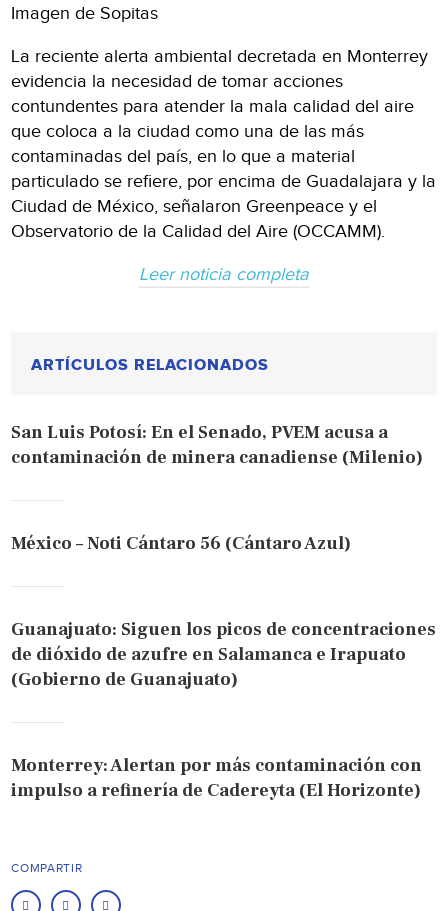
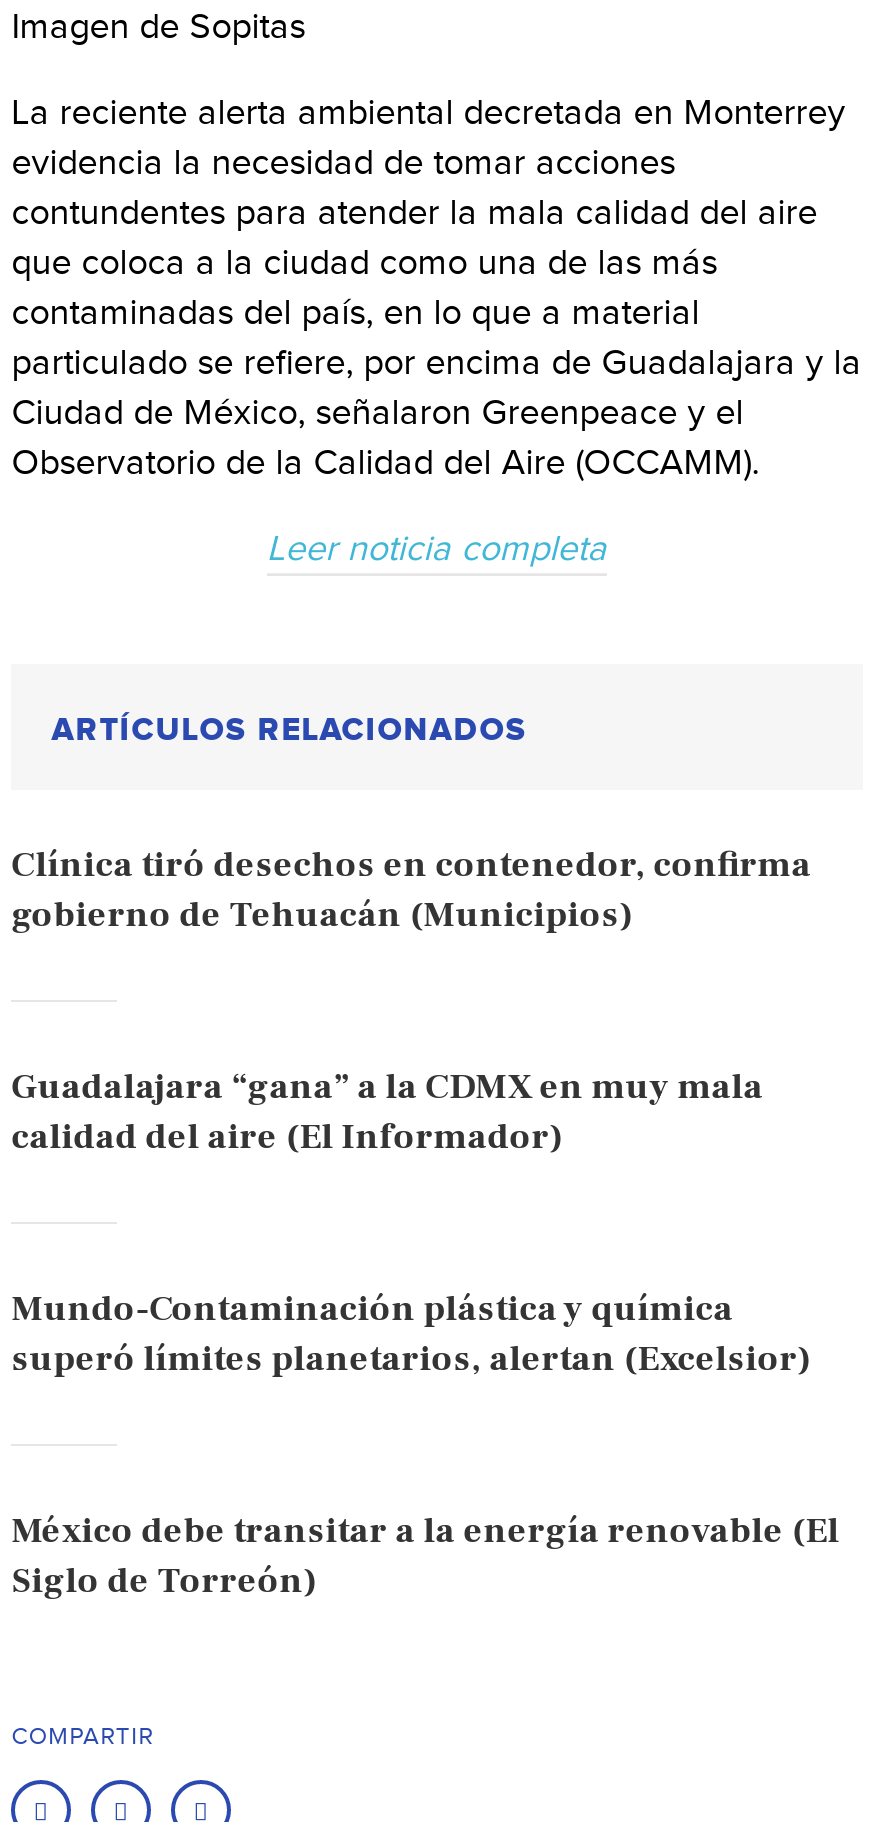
[11,421,423,469] San Luis Potosí: En el Senado, PVEM acusa a | contaminación de minera canadiense (Milenio) -> [11,842,811,938] Clínica tiró desechos en contenedor, confirma | gobierno de Tehuacán (Municipios)
[11,532,351,555] México – Noti Cántaro 56 (Cántaro Azul) -> [11,1064,763,1160] Guadalajara “gana” a la CDMX en muy mala | calidad del aire (El Informador)
[11,618,436,691] Guanajuato: Siguen los picos de concentraciones | de dióxido de azufre en Salamanca e Irapuato | (Gobierno de Guanajuato) -> [11,1286,811,1382] Mundo-Contaminación plástica y química | superó límites planetarios, alertan (Excelsior)
[11,754,422,802] Monterrey: Alertan por más contaminación con | impulso a refinería de Cadereyta (El Horizonte) -> [11,1508,839,1604] México debe transitar a la energía renovable (El | Siglo de Torreón)

